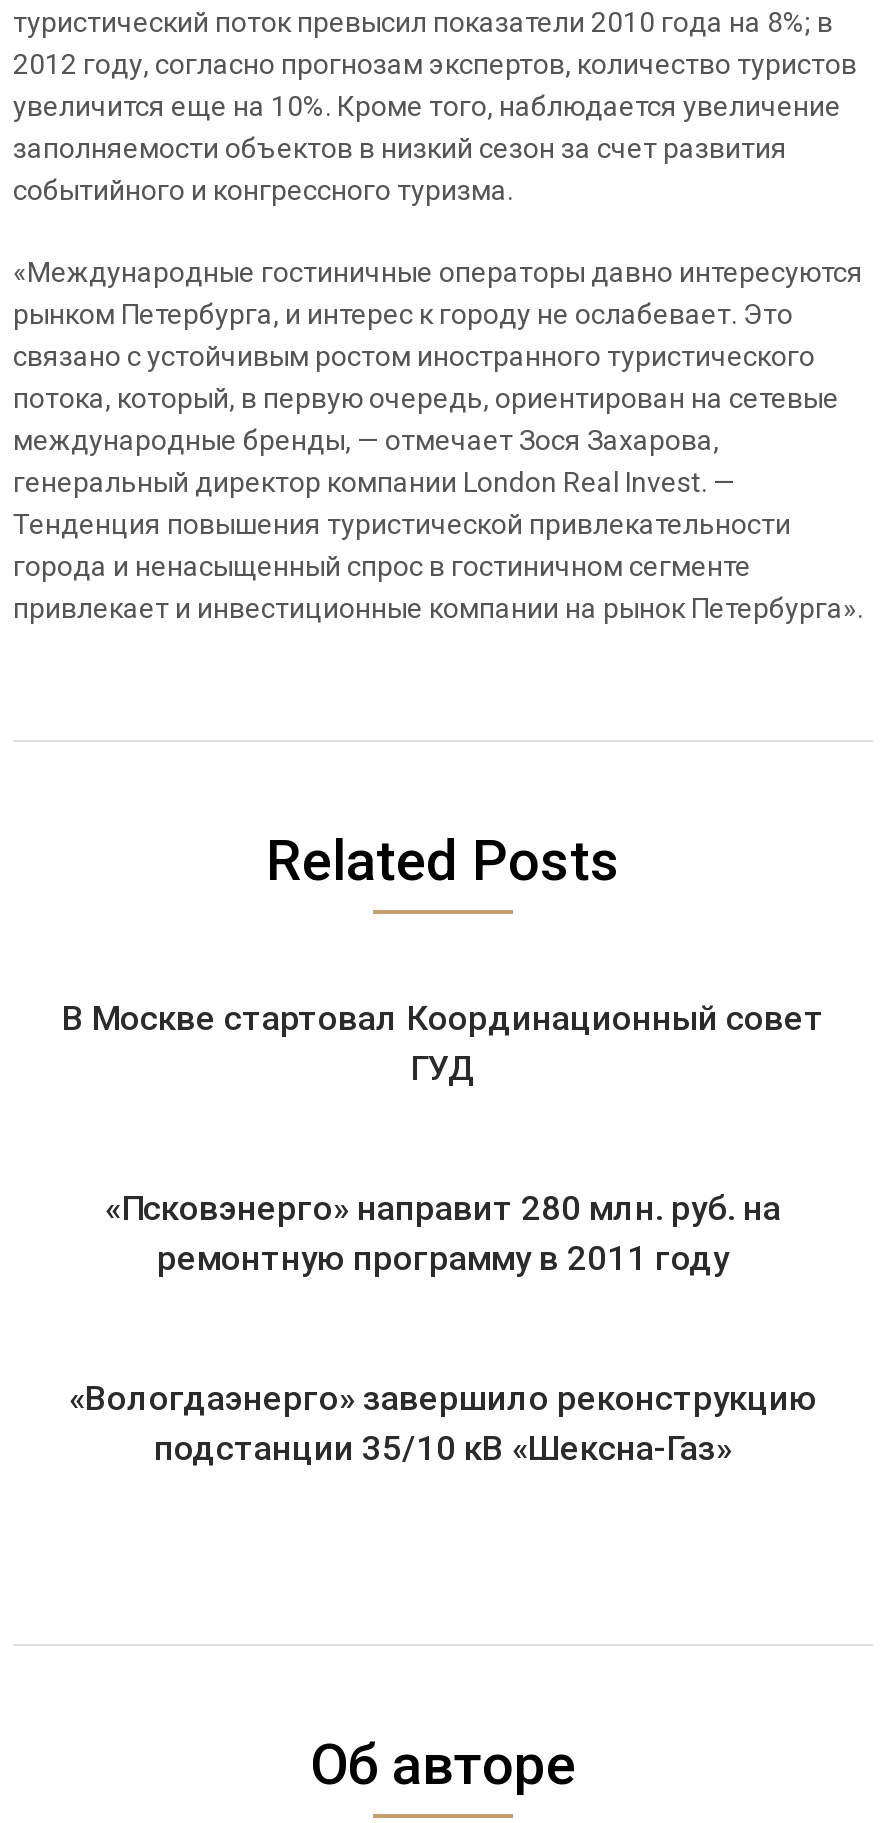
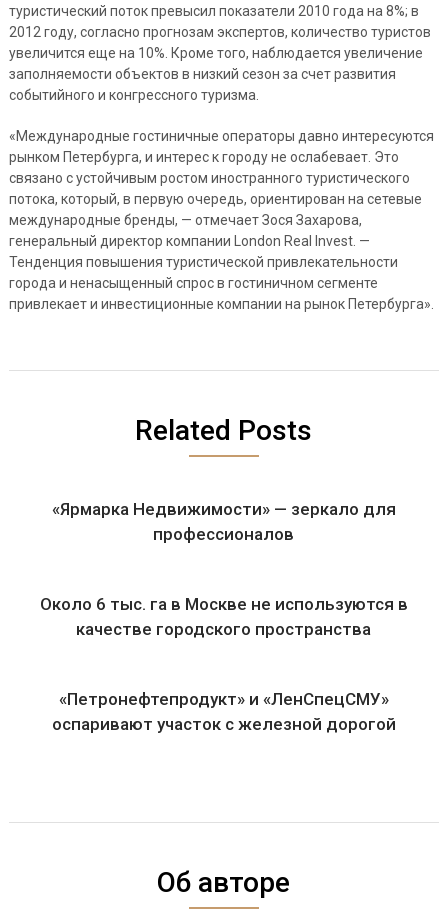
[62,998,824,1088] В Москве стартовал Координационный совет | ГУД -> [52,499,396,544] «Ярмарка Недвижимости» — зеркало для | профессионалов
[105,1188,781,1278] «Псковэнерго» направит 280 млн. руб. на | ремонтную программу в 2011 году -> [40,594,408,639] Около 6 тыс. га в Москве не используются в | качестве городского пространства
[69,1378,817,1468] «Вологдаэнерго» завершило реконструкцию | подстанции 35/10 кВ «Шексна-Газ» -> [52,689,396,734] «Петронефтепродукт» и «ЛенСпецСМУ» | оспаривают участок с железной дорогой

